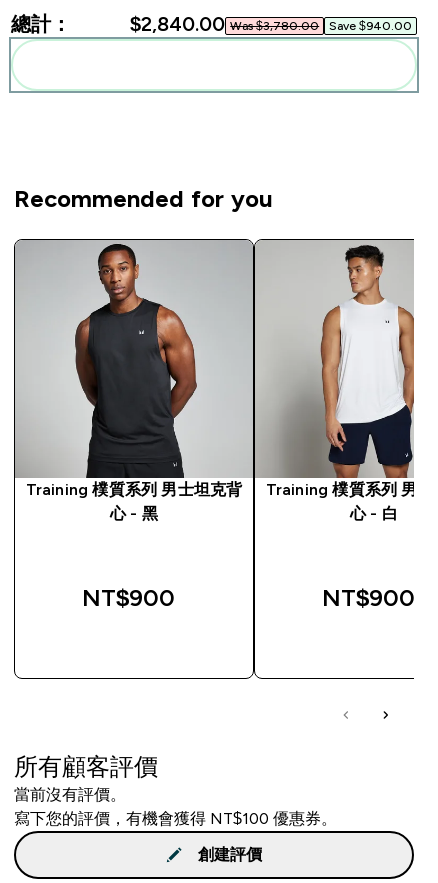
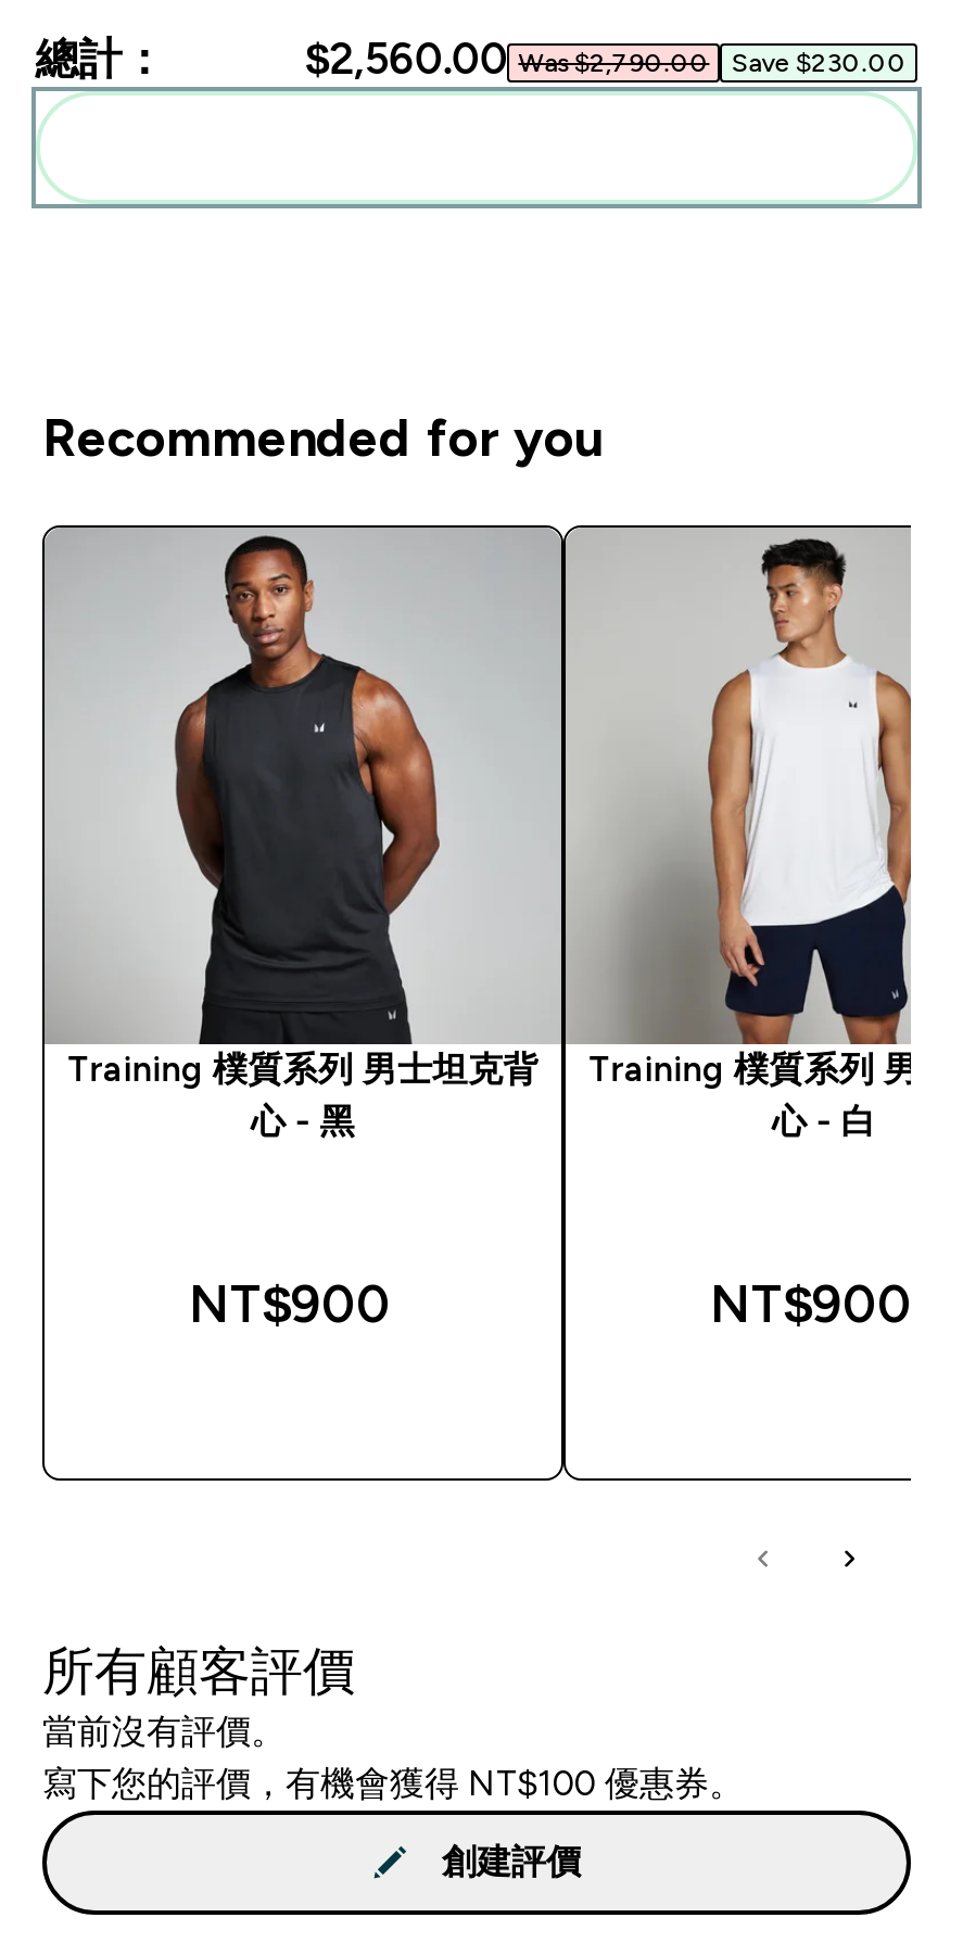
[130,13,319,35] $2,840.00 Was $3,780.00 -> [306,34,709,82] $2,560.00 Was $2,790.00
[329,19,412,33] Save $940.00 -> [731,47,907,78] Save $230.00

